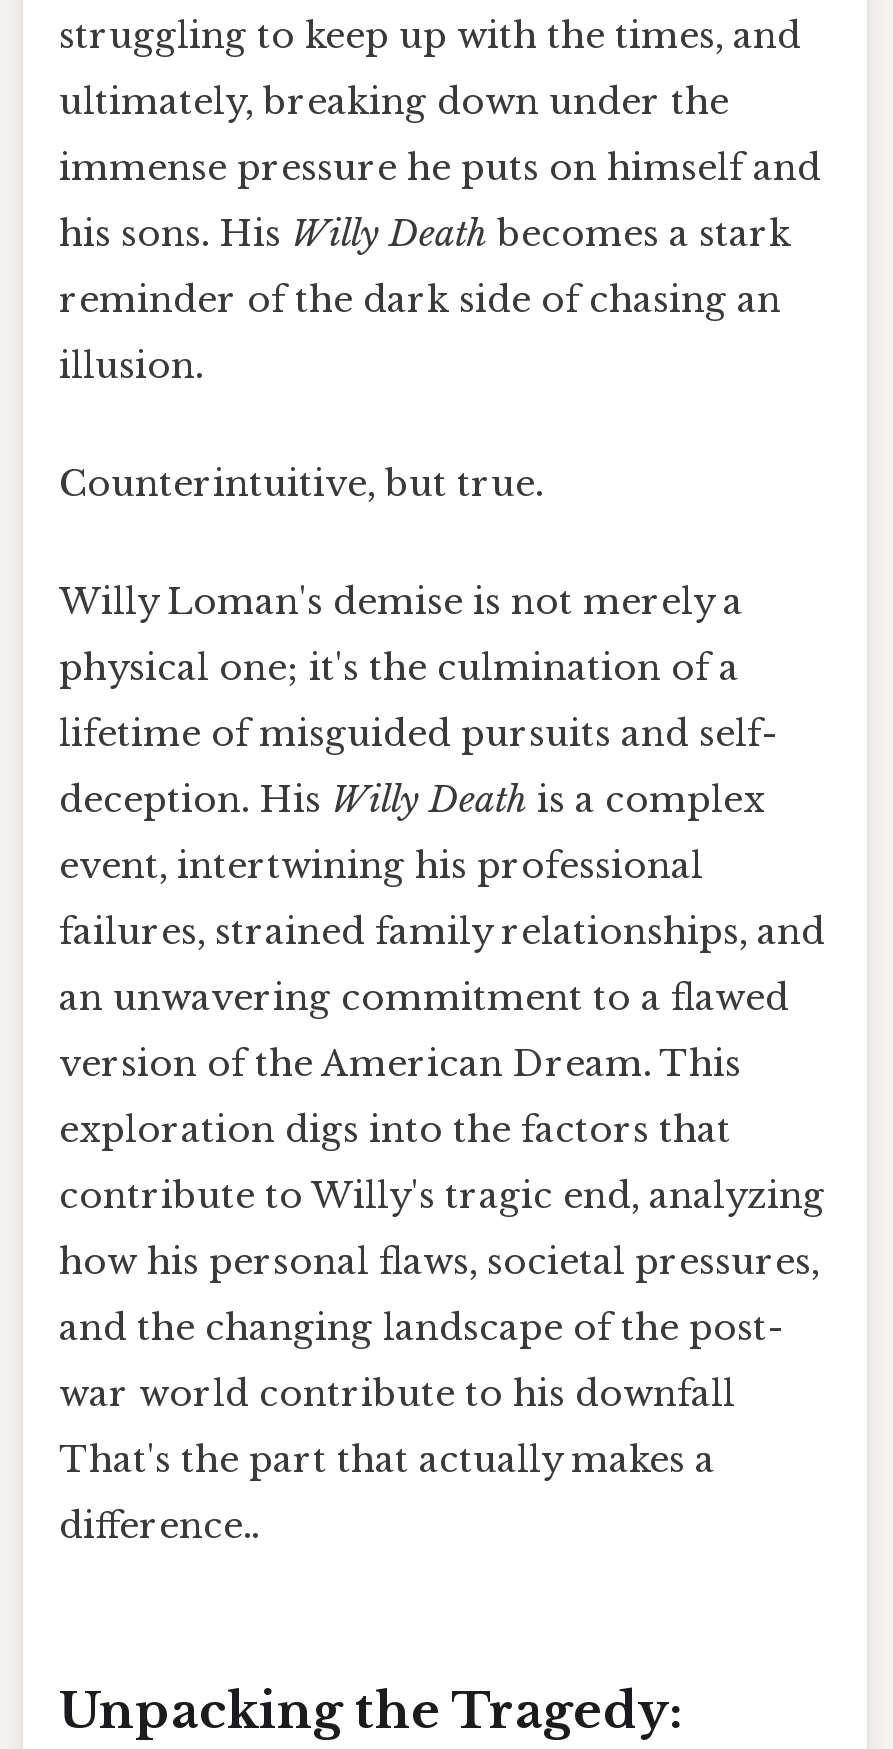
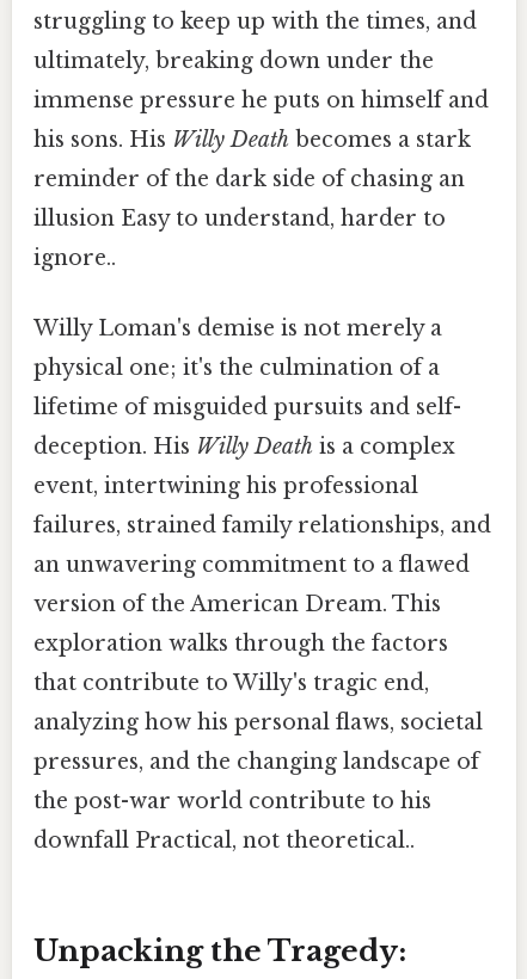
[59,344,203,388] illusion. -> [33,205,446,231] illusion Easy to understand, harder to
[59,462,543,506] Counterintuitive, but true. -> [33,245,116,271] ignore..
[59,1109,825,1549] exploration digs into the factors that | contribute to Willy's tragic end, analyzing | how his personal flaws, societal pressures, | and the changing landscape of the post- | war world contribute to his downfall | That's the part that actually makes a | difference.. -> [33,630,483,854] exploration walks through the factors | that contribute to Willy's tragic end, | analyzing how his personal flaws, societal | pressures, and the changing landscape of | the post-war world contribute to his | downfall Practical, not theoretical..

